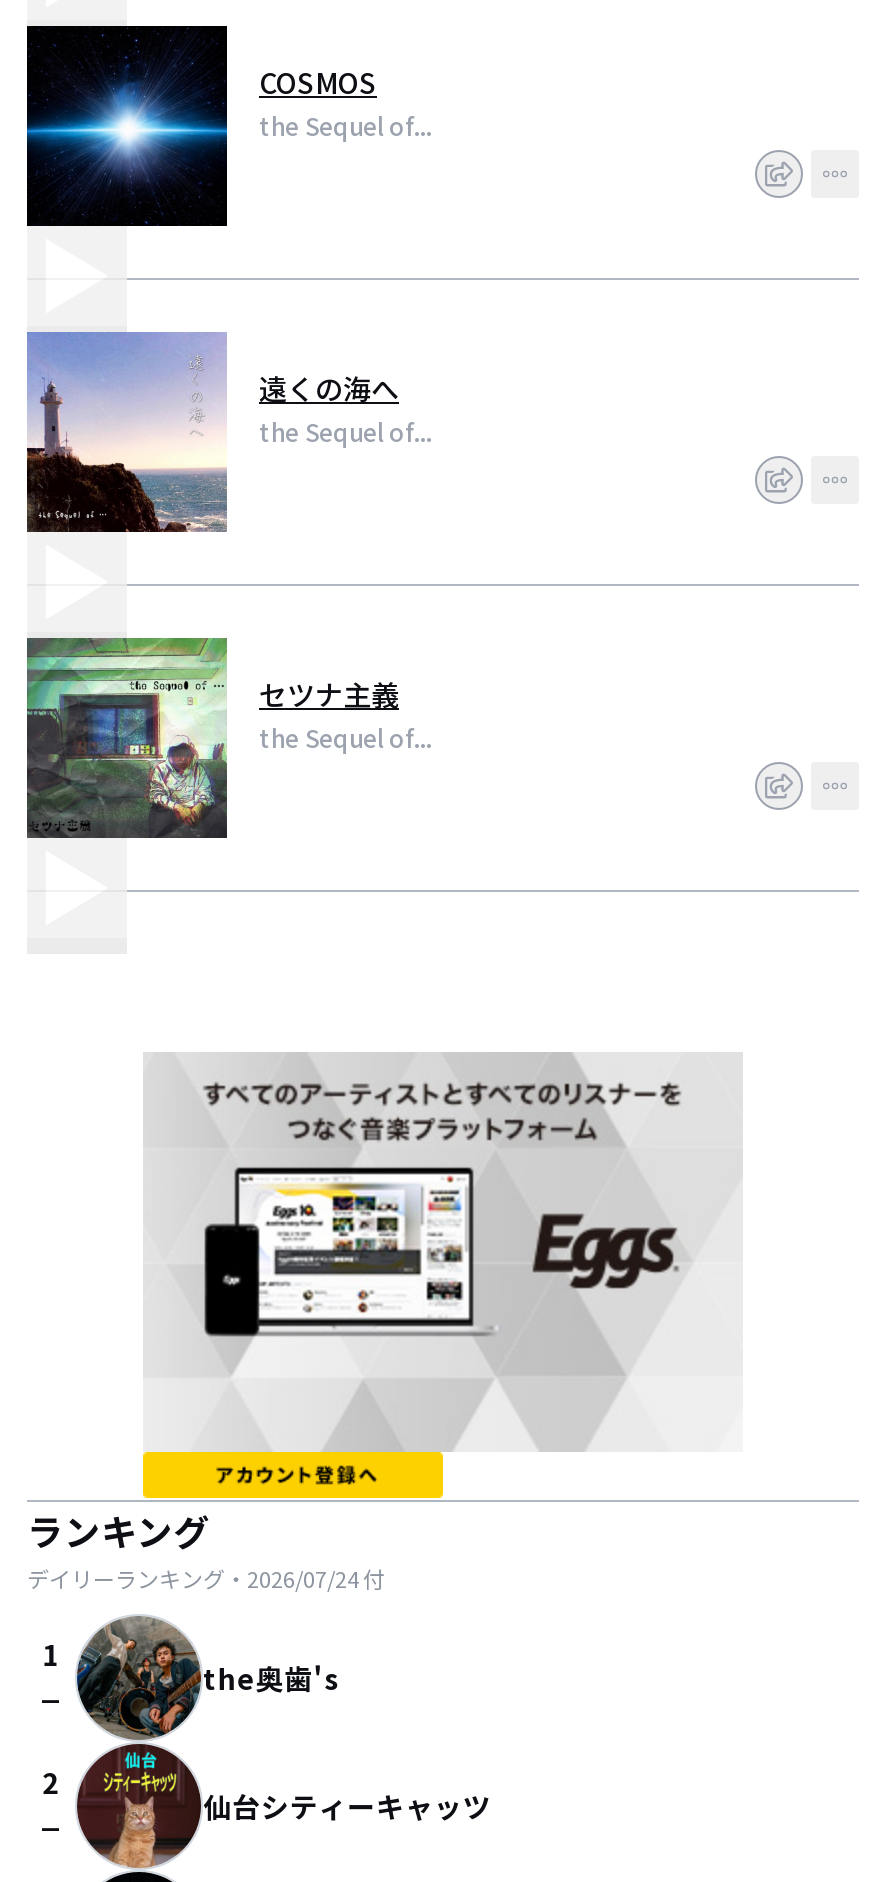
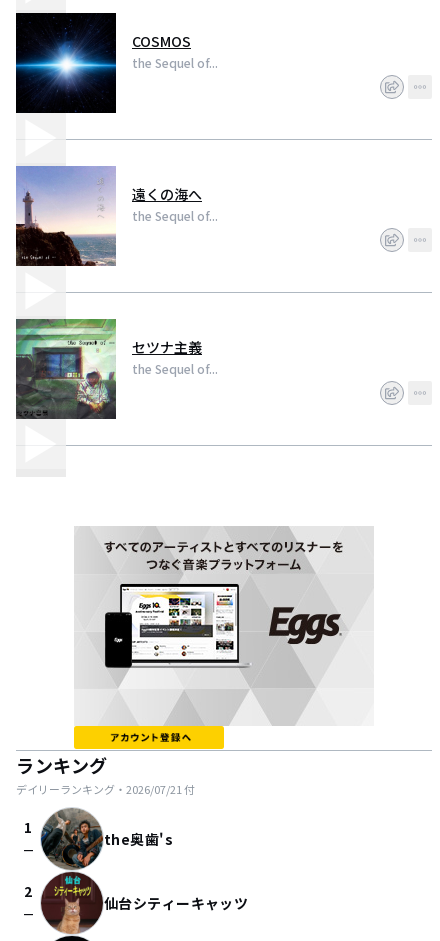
[27,1562,385,1594] デイリーランキング・2026/07/24付 -> [16,781,195,797] デイリーランキング・2026/07/21付

